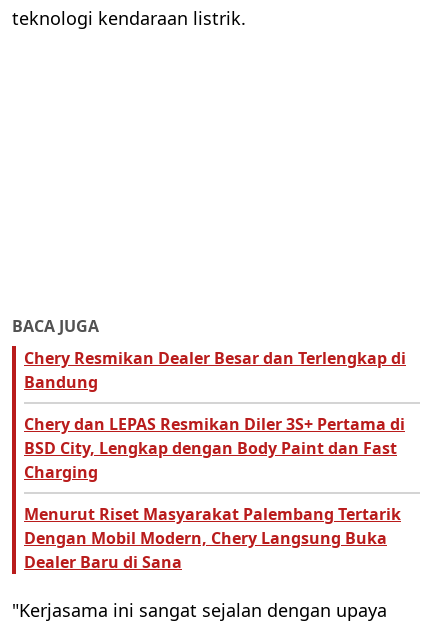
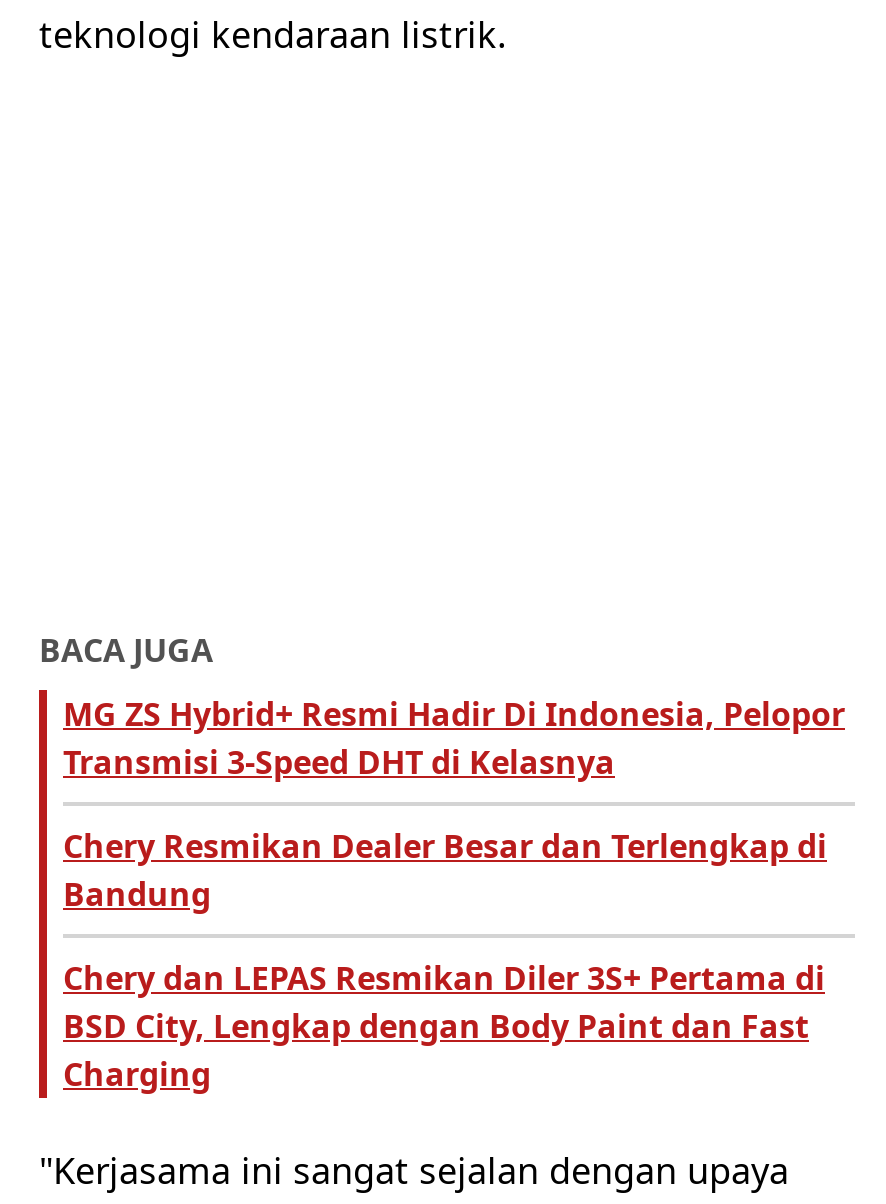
none -> [63,692,845,784] MG ZS Hybrid+ Resmi Hadir Di Indonesia, Pelopor | Transmisi 3-Speed DHT di Kelasnya
moved [24,347,406,483] -> [63,824,827,1096]: Chery Resmikan Dealer Besar dan Terlengkap di | Bandung | Chery dan LEPAS Resmikan Diler 3S+ Pertama di | BSD City, Lengkap dengan Body Paint dan Fast | Charging
[24,503,401,573] Menurut Riset Masyarakat Palembang Tertarik | Dengan Mobil Modern, Chery Langsung Buka | Dealer Baru di Sana -> none

